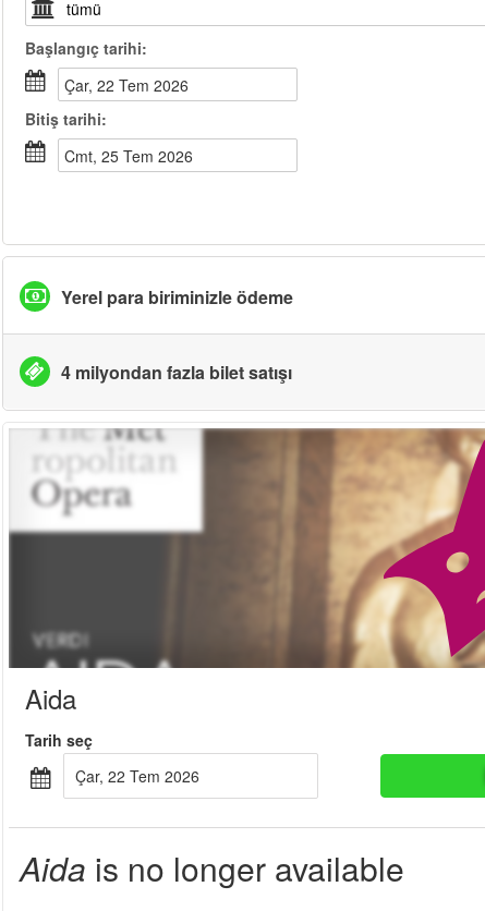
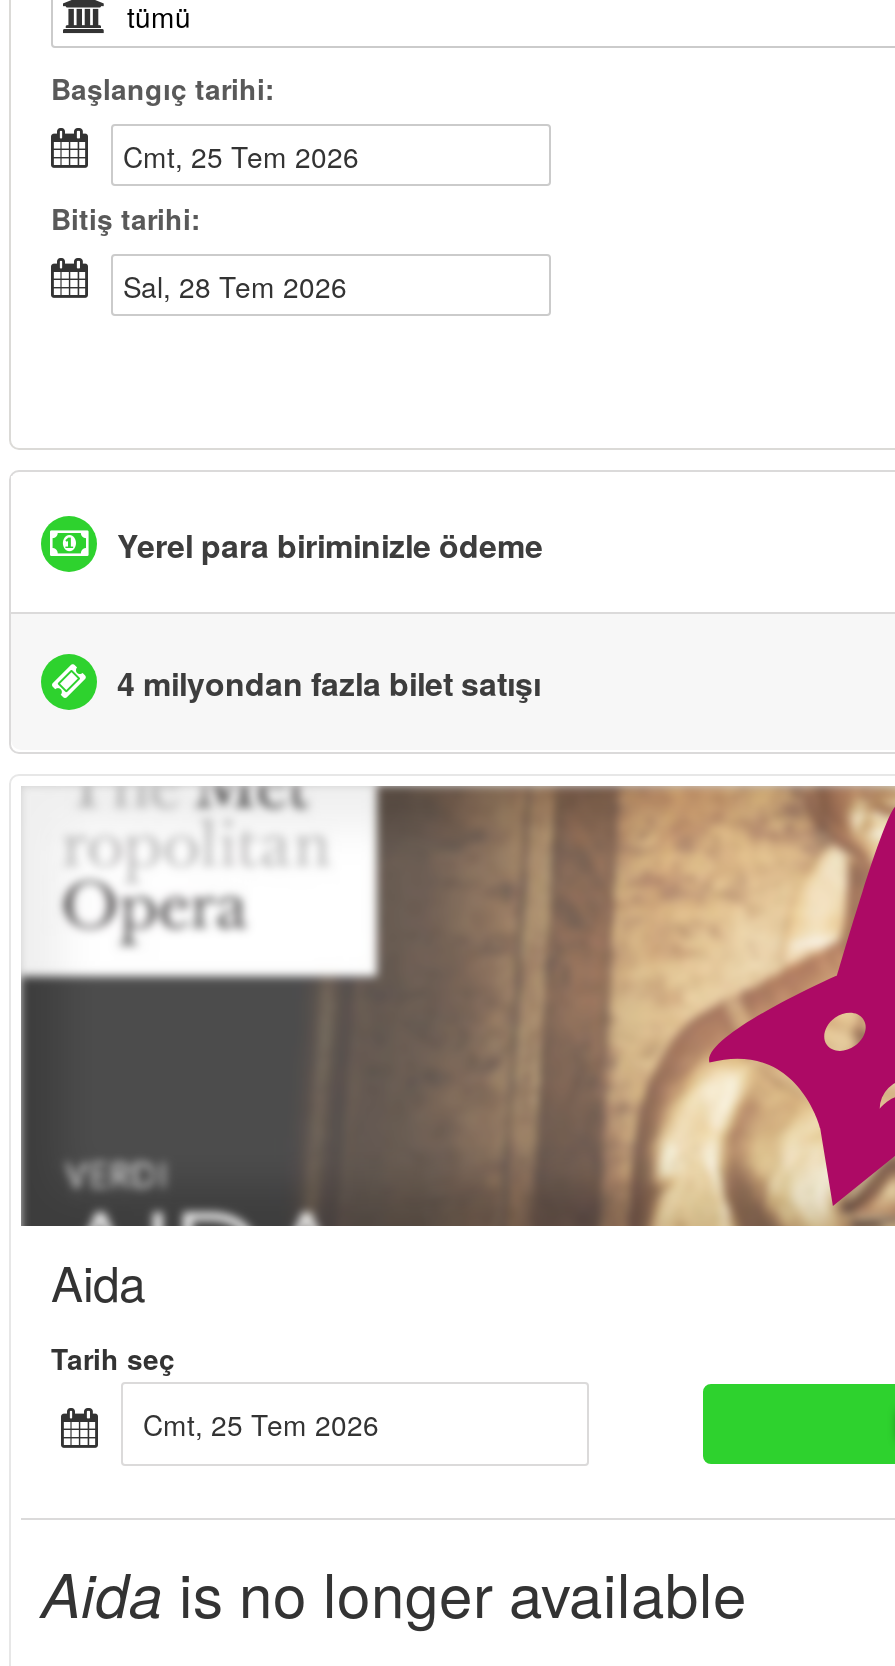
[75,74,189,96] Çar, 22 Tem 2026 -> [143,136,359,176] Cmt, 25 Tem 2026
[75,145,193,167] Cmt, 25 Tem 2026 -> [141,266,347,306] Sal, 28 Tem 2026
[86,765,199,787] Çar, 22 Tem 2026 -> [163,1404,379,1444] Cmt, 25 Tem 2026

